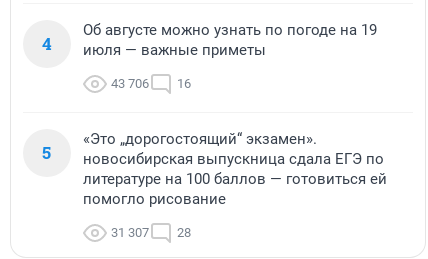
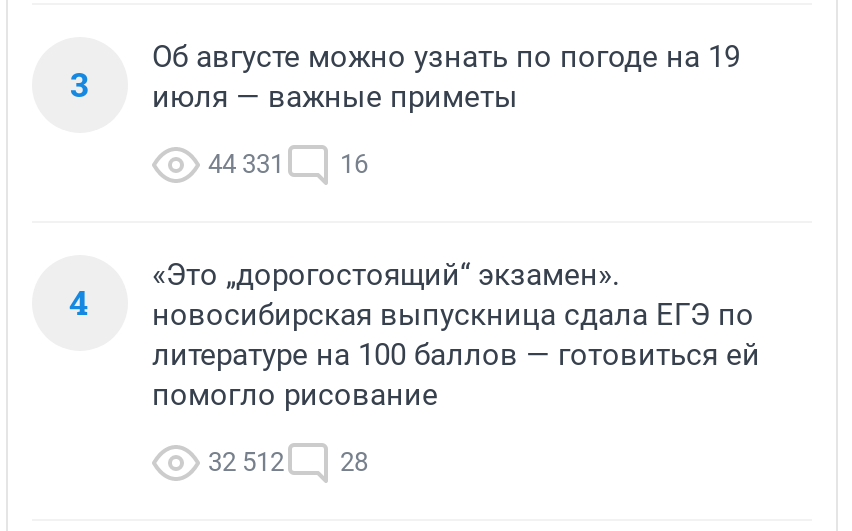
[41,32,266,59] 4 июля — важные приметы -> [70,61,518,115] 3 июля — важные приметы
[111,76,191,91] 43 706 16 -> [208,149,368,179] 44 331 16
[42,141,384,168] 5 новосибирская выпускница сдала ЕГЭ по -> [69,279,754,333] 4 новосибирская выпускница сдала ЕГЭ по
[111,225,191,240] 31 307 28 -> [208,447,368,477] 32 512 28

